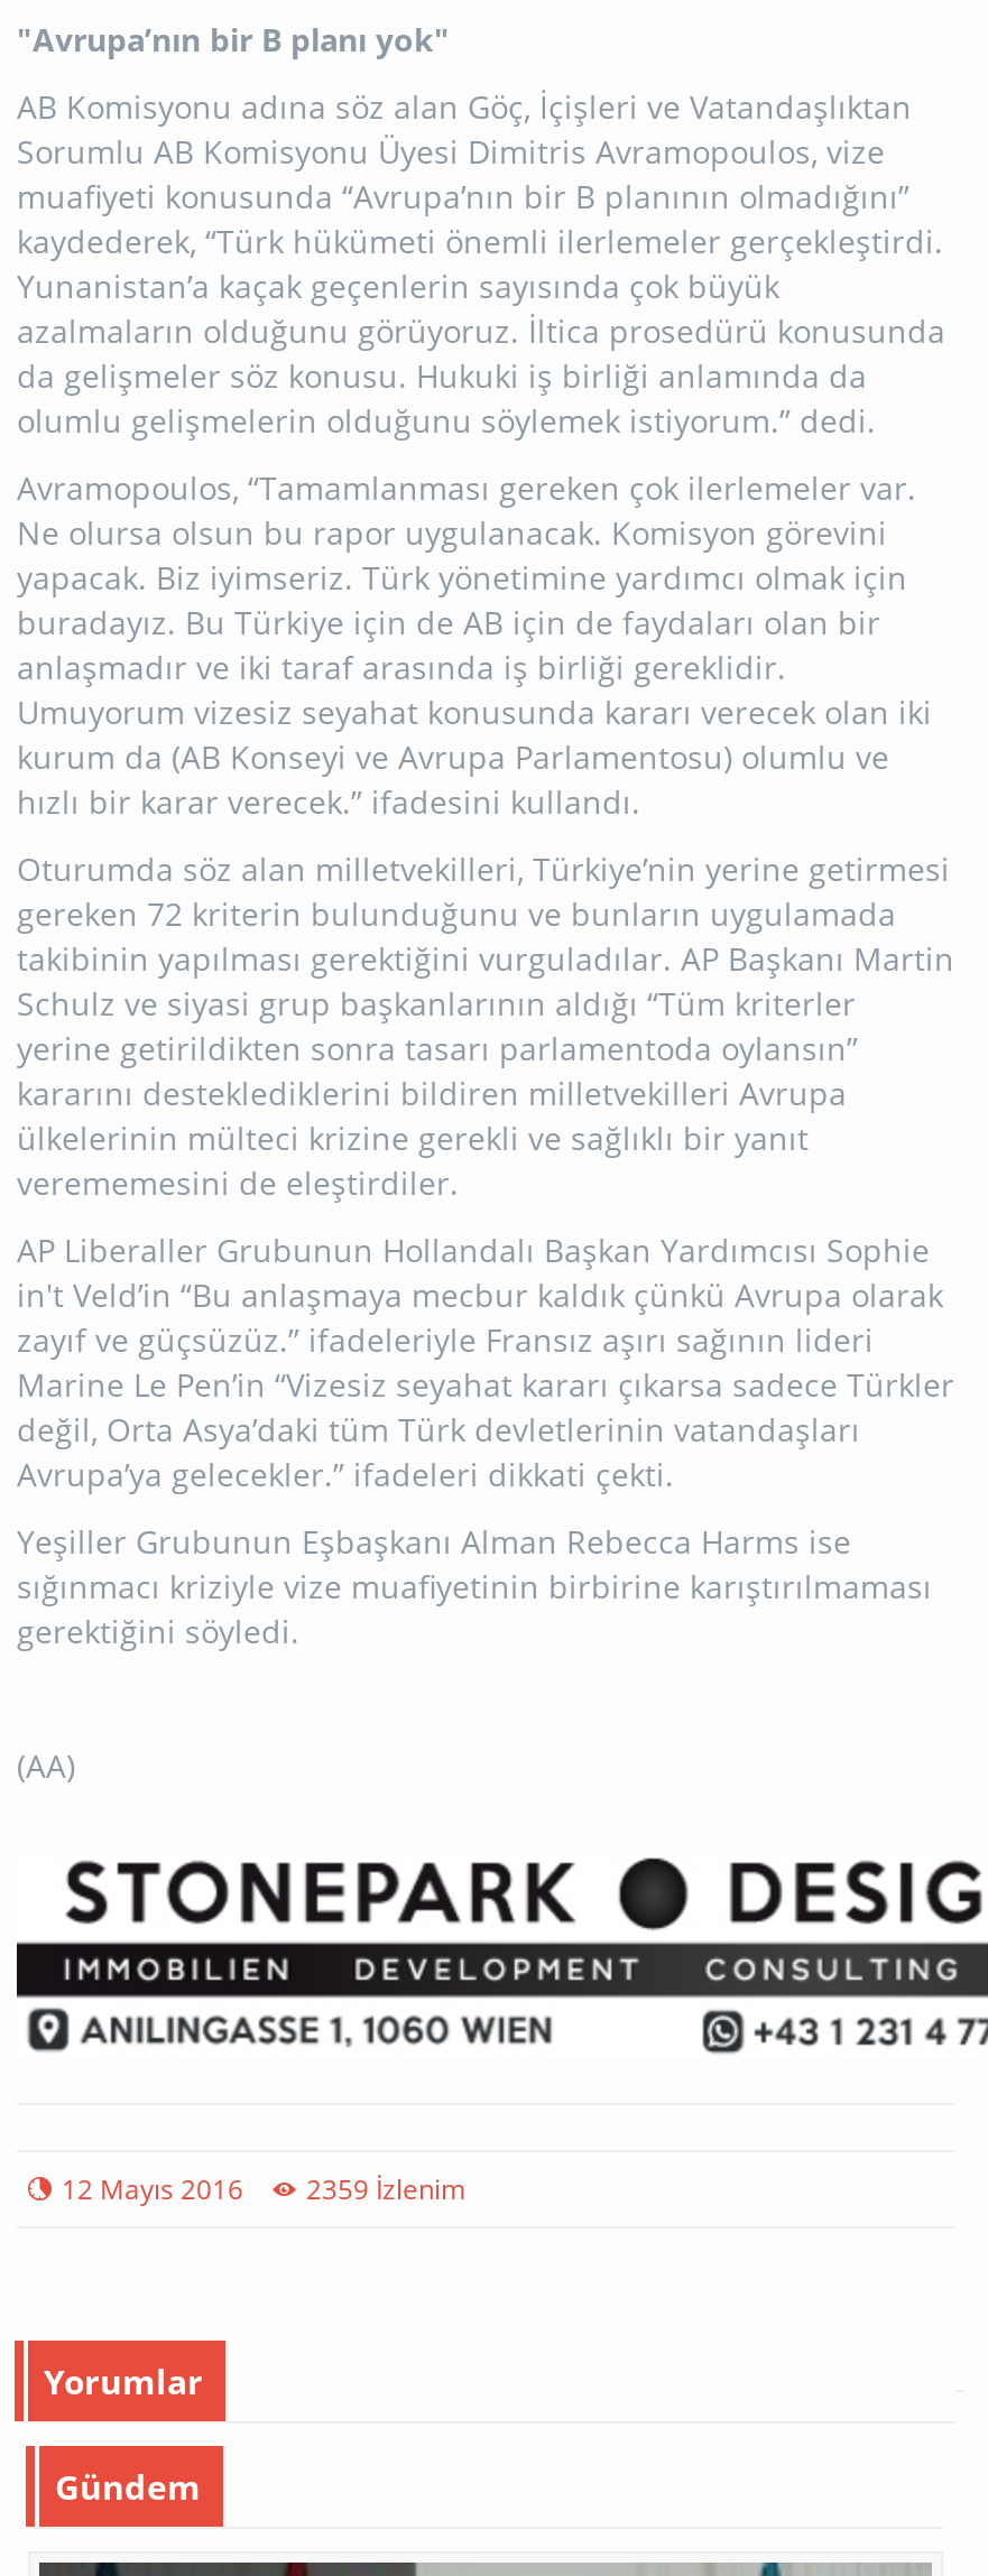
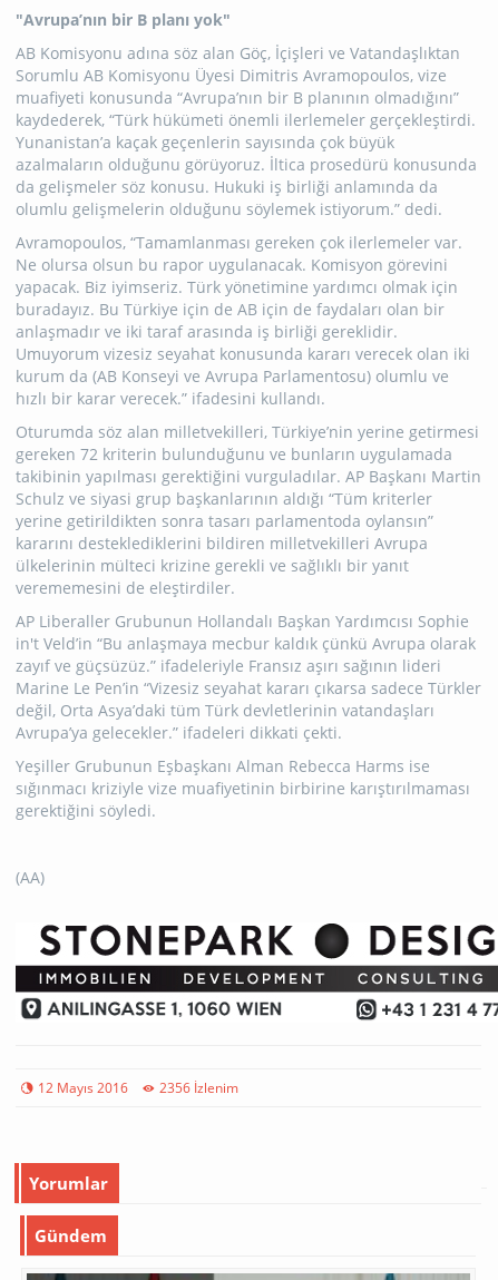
[62,2171,465,2209] 12 Mayıs 2016 2359 İzlenim -> [38,1079,238,1098] 12 Mayıs 2016 2356 İzlenim

